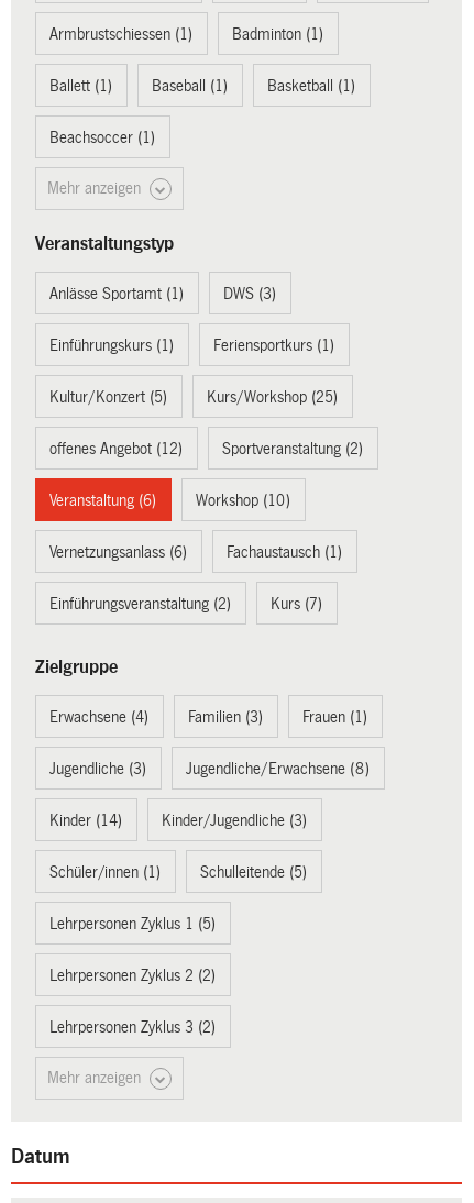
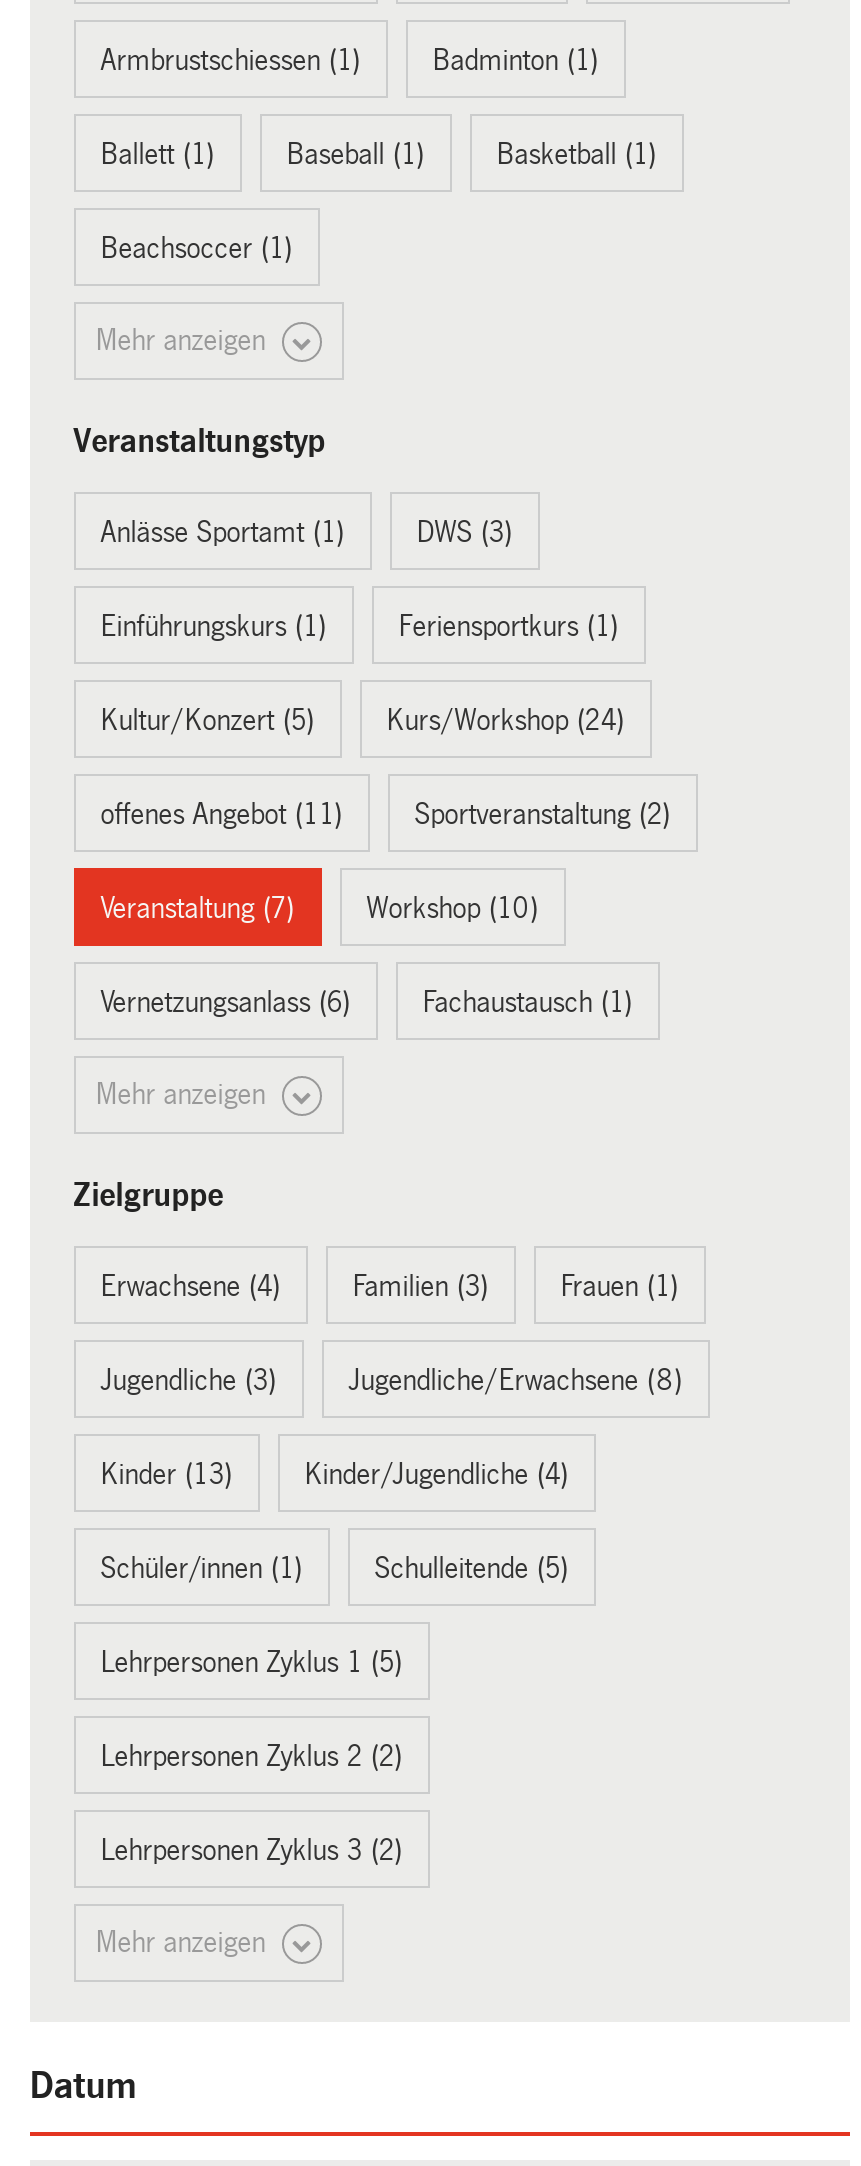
[207,388,338,406] Kurs/Workshop (25) -> [386,704,624,736] Kurs/Workshop (24)
[50,440,183,457] offenes Angebot (12) -> [100,798,342,830] offenes Angebot (11)
[50,491,156,509] Veranstaltung (6) -> [100,892,294,924] Veranstaltung (7)
[50,595,322,612] Einführungsveranstaltung (2) | Kurs (7) -> [96,1078,274,1110] Mehr anzeigen
[50,811,122,829] Kinder (14) -> [100,1458,232,1490] Kinder (13)
[162,811,307,829] Kinder/Jugendliche (3) -> [304,1458,568,1490] Kinder/Jugendliche (4)

